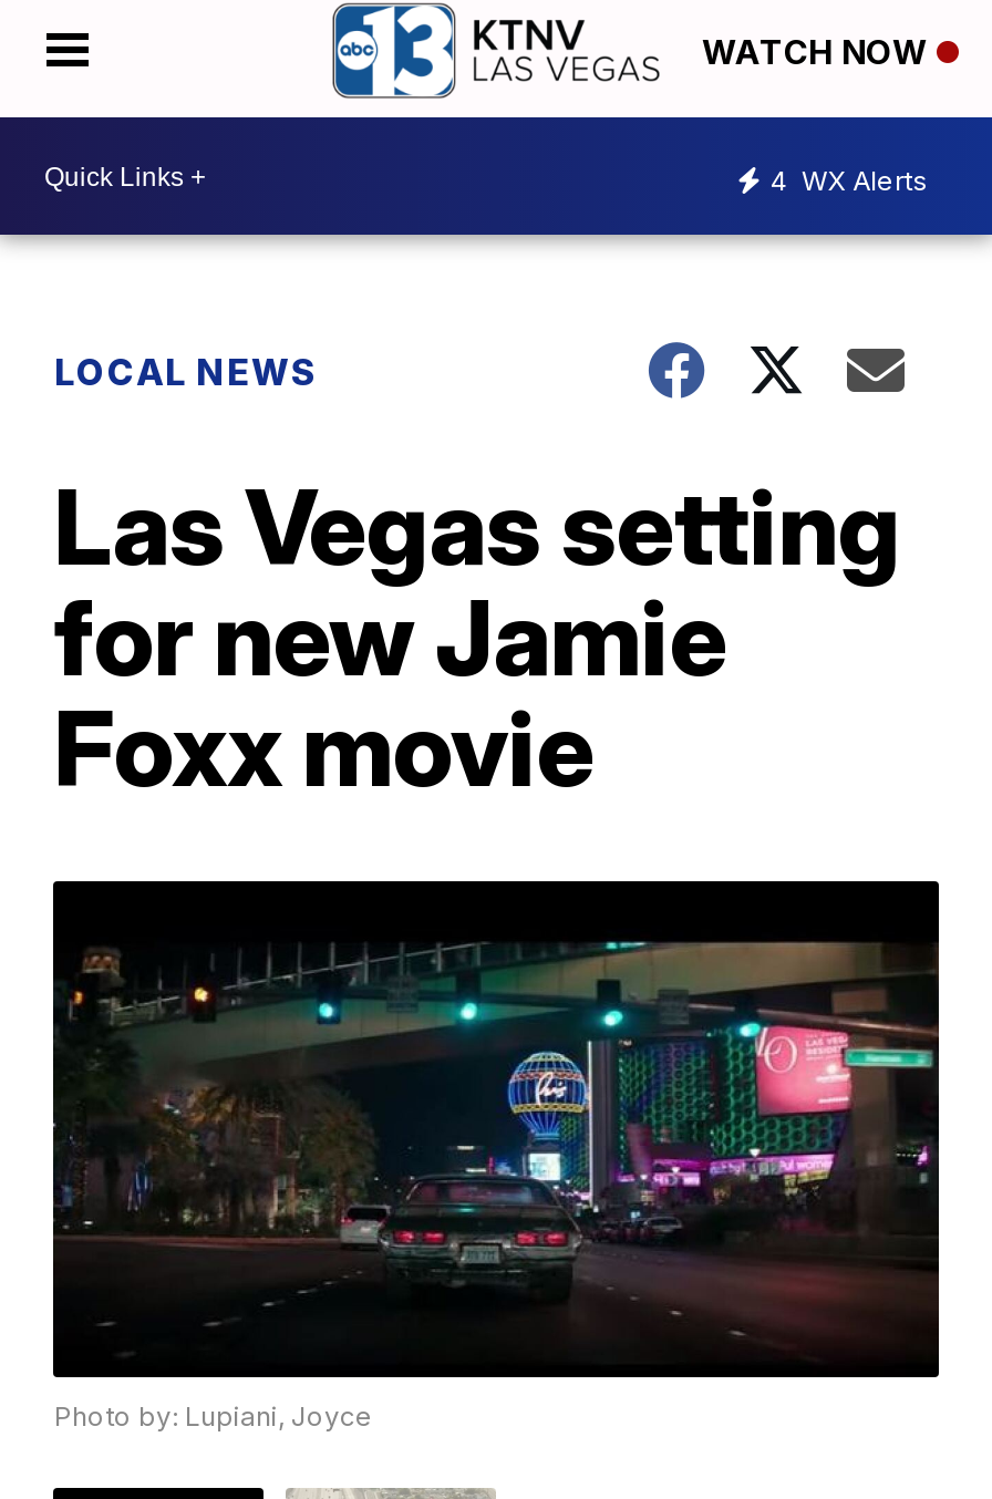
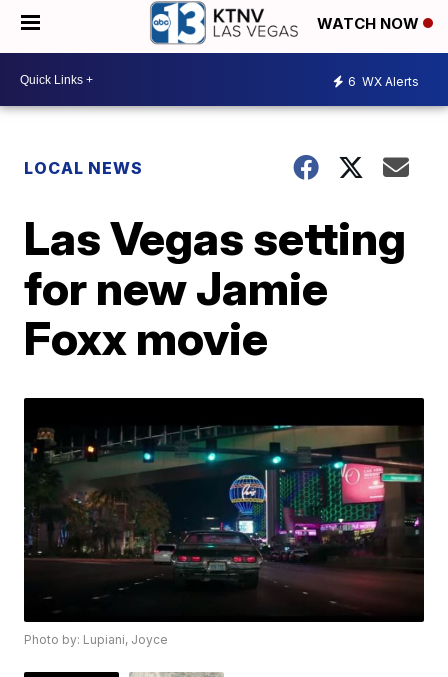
[771,163,928,196] 4 WX Alerts -> [348,73,419,88] 6 WX Alerts

